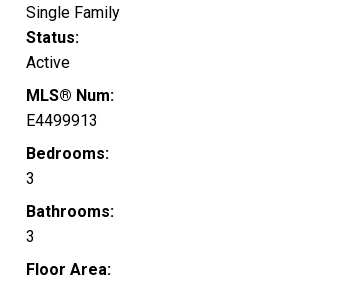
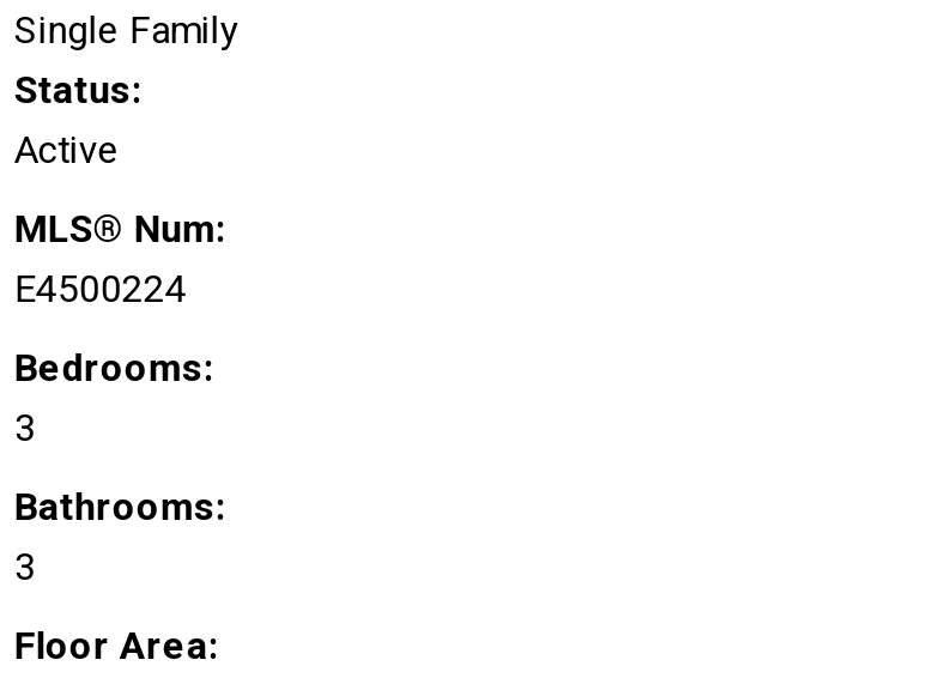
[26,111,98,130] E4499913 -> [14,267,186,312] E4500224

